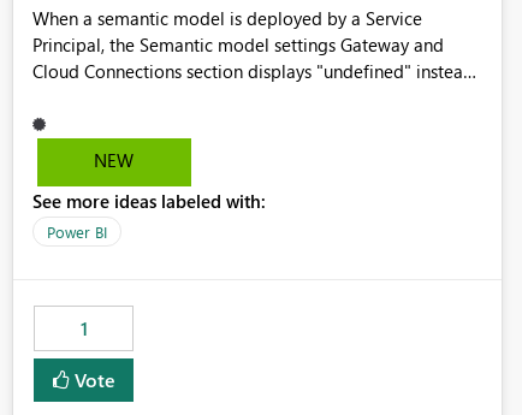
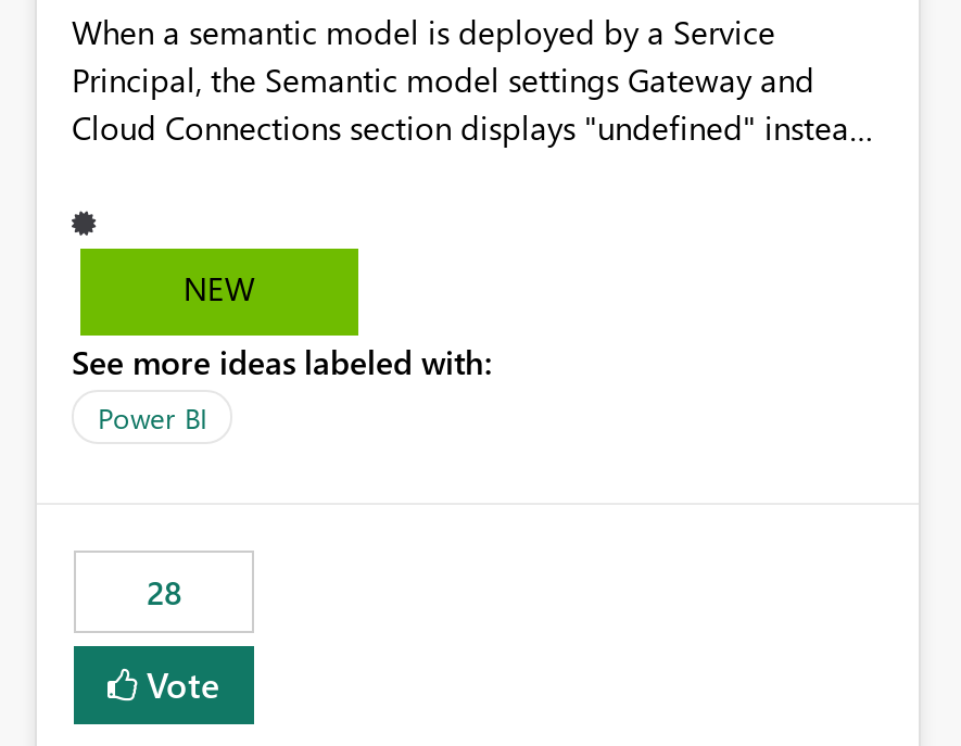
[80,317,87,341] 1 -> [147,571,181,614] 28

